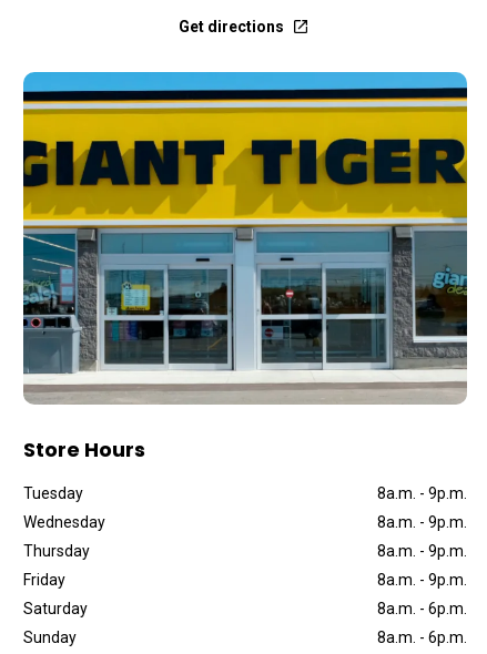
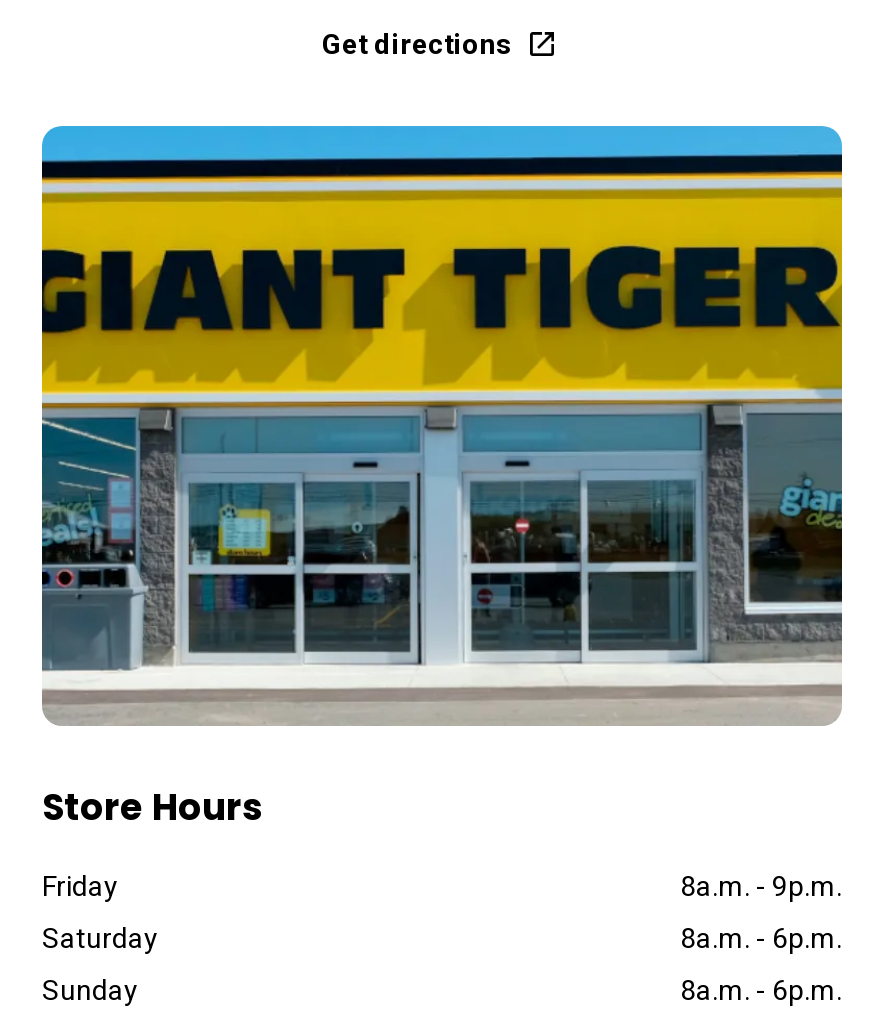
[23,484,467,560] Tuesday | 8a.m. - 9p.m. | Wednesday | 8a.m. - 9p.m. | Thursday | 8a.m. - 9p.m. -> none

